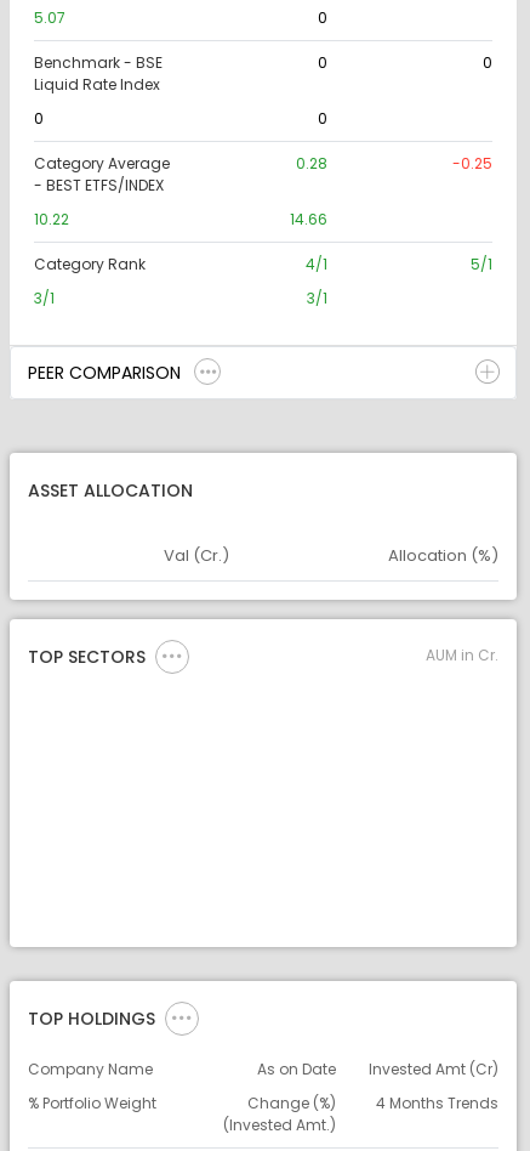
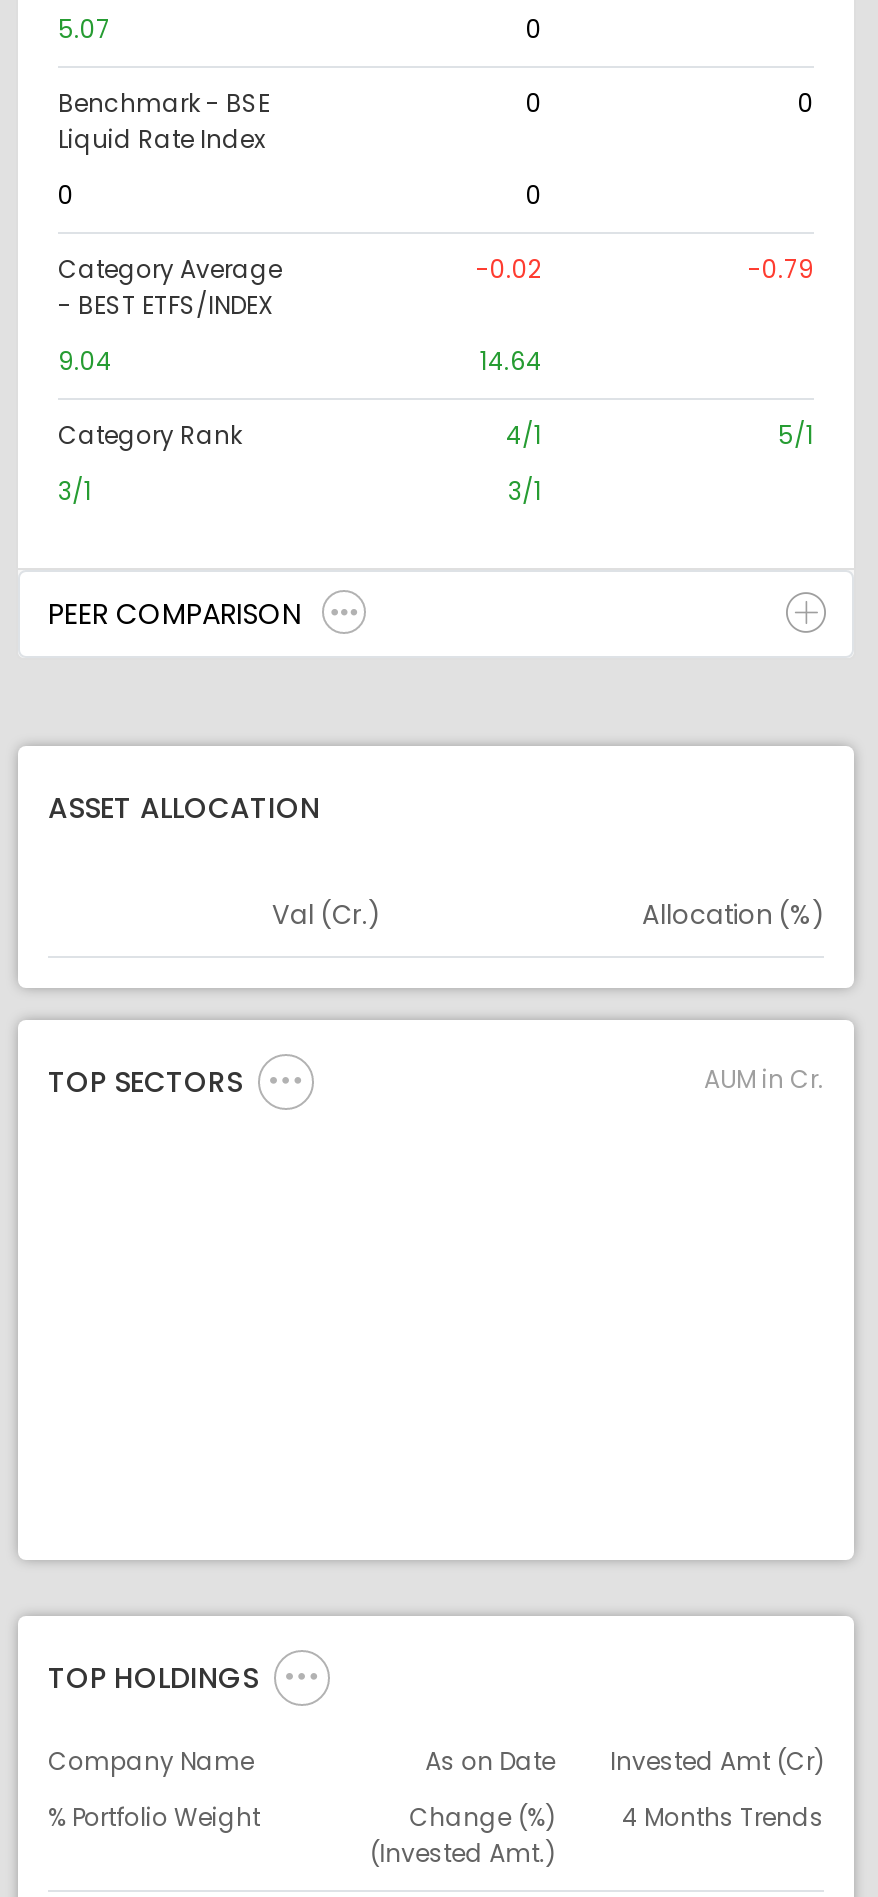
[296,153,327,174] 0.28 -> [476,252,542,286] -0.02
[452,153,492,174] -0.25 -> [748,252,814,286] -0.79
[34,209,69,229] 10.22 -> [58,344,112,378] 9.04
[290,209,327,229] 14.66 -> [480,344,542,378] 14.64

